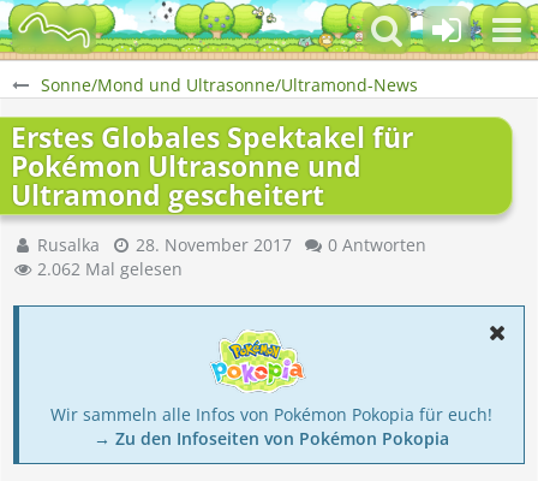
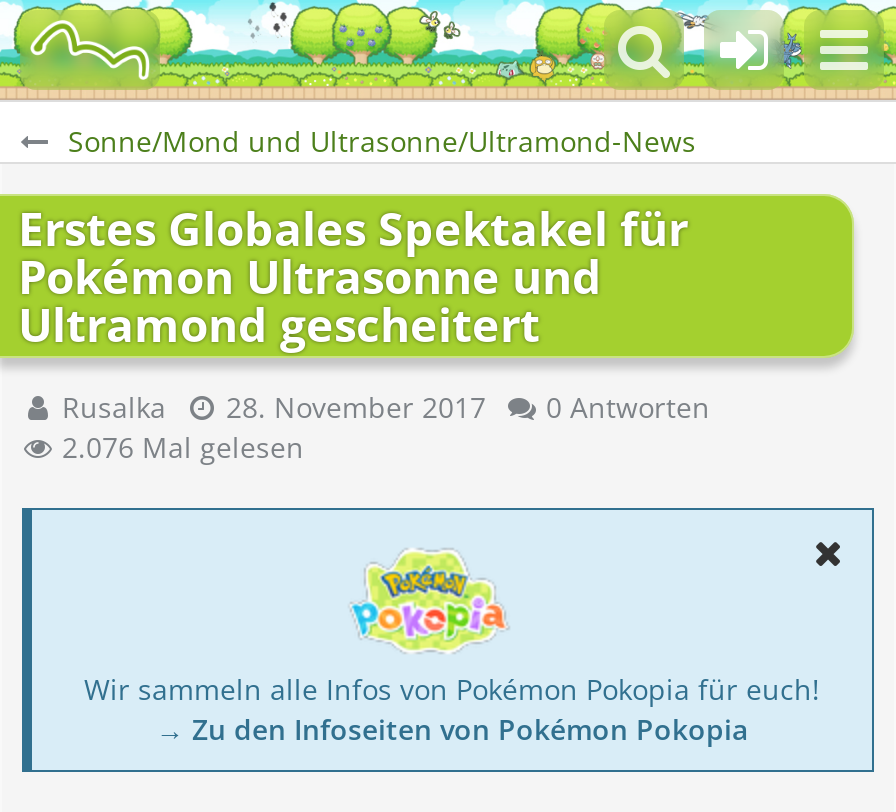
[32,257,183,280] 2.062 Mal gelesen -> [54,428,304,466] 2.076 Mal gelesen

